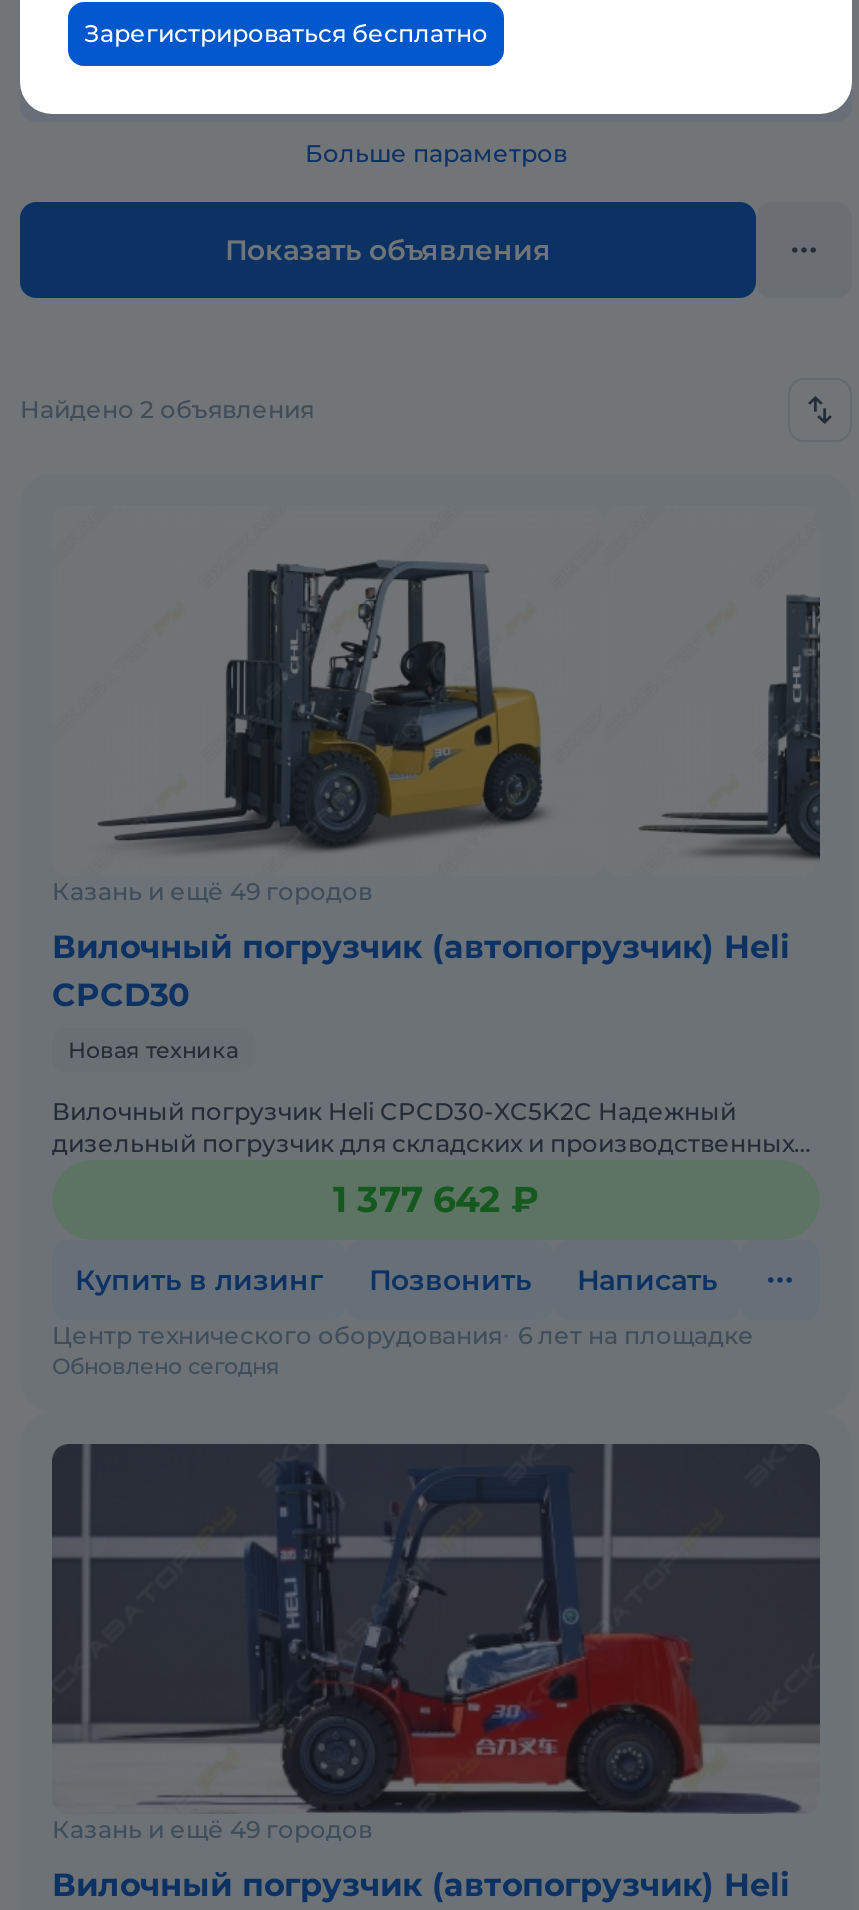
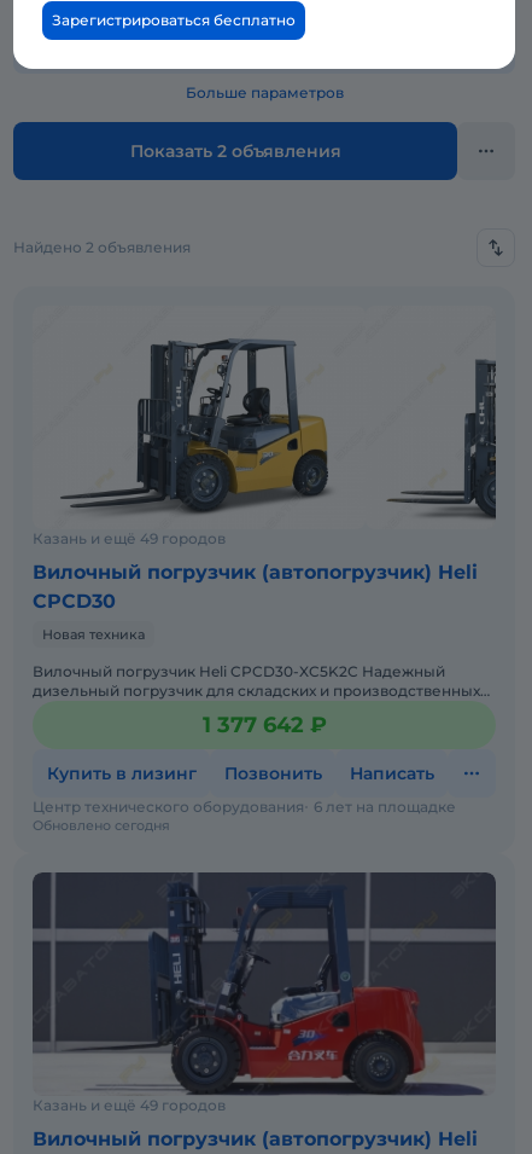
[225,232,551,268] Показать объявления -> [130,140,341,162] Показать 2 объявления

